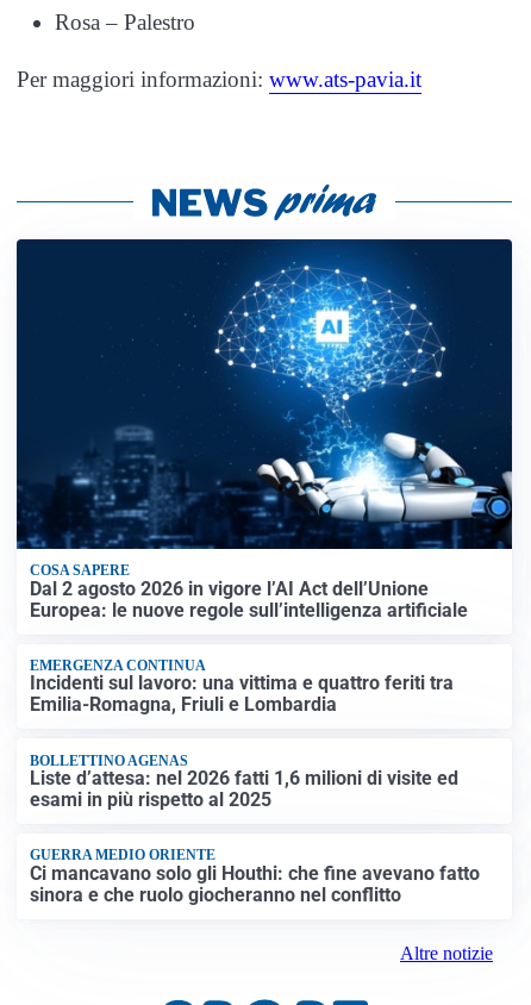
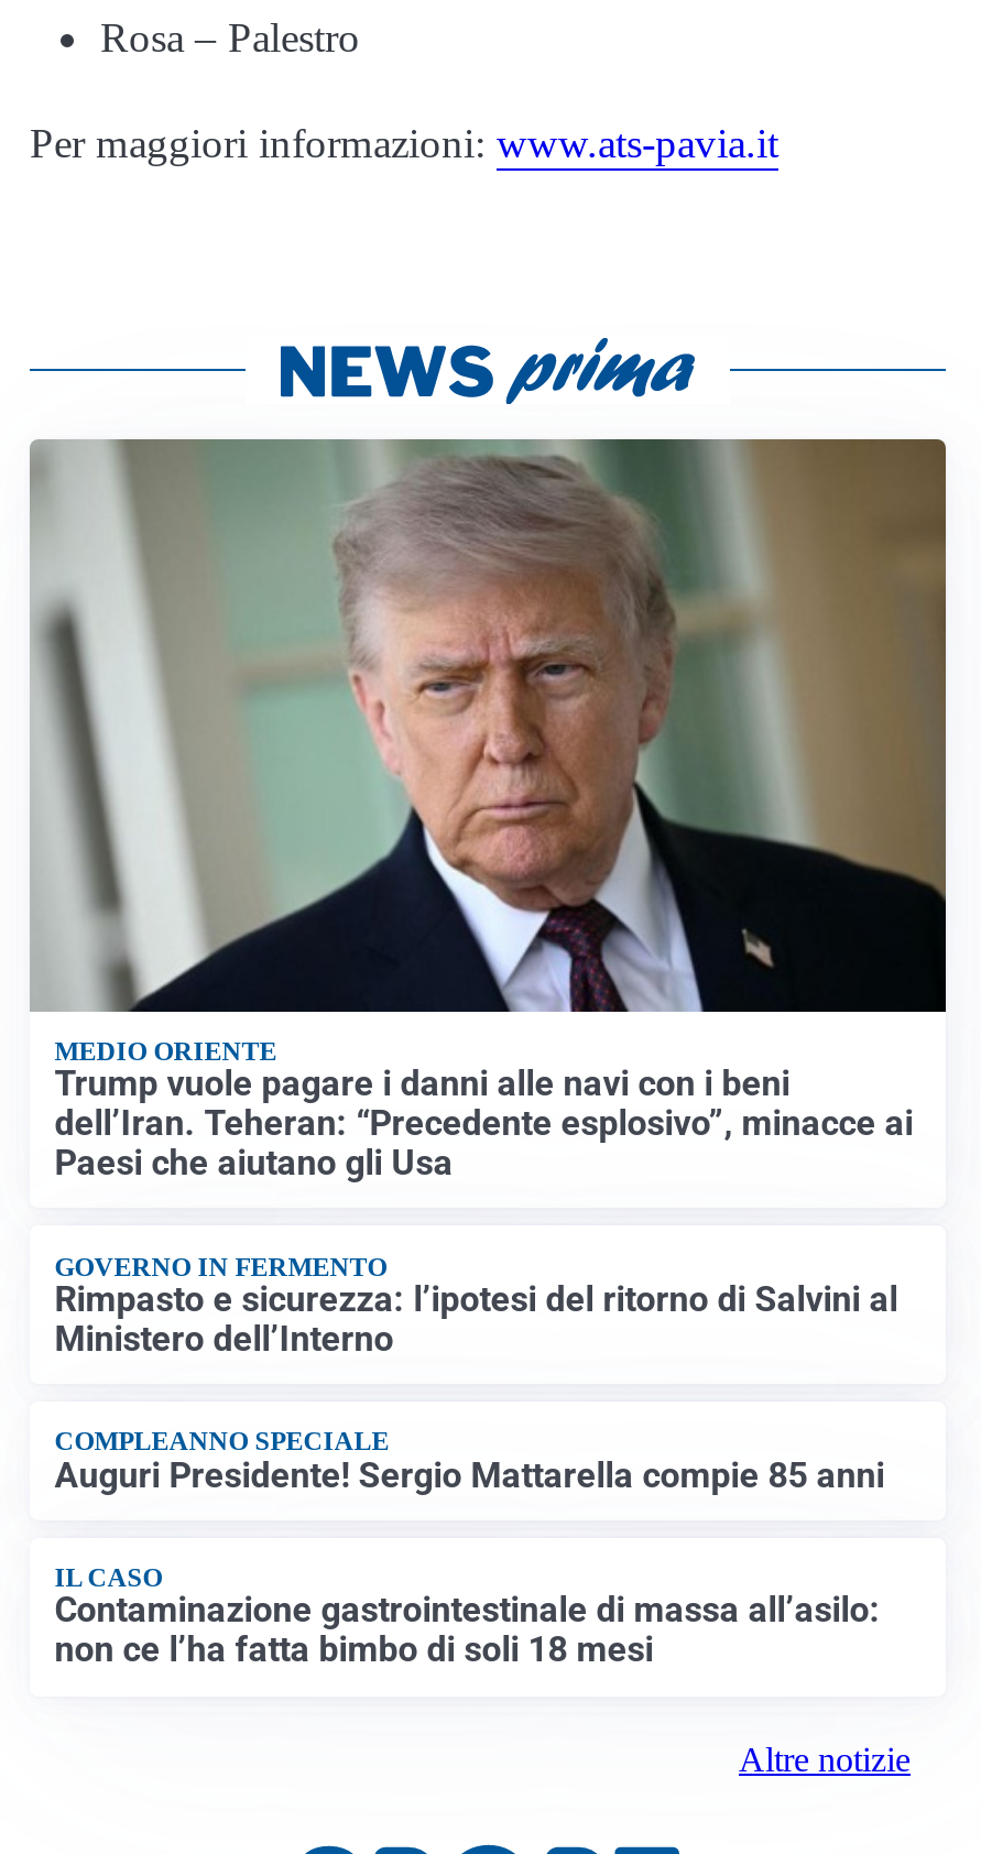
[15,238,513,621] [image] | COSA SAPERE | Dal 2 agosto 2026 in vigore l’AI Act dell’Unione | Europea: le nuove regole sull’intelligenza artificiale -> [30,438,948,1184] [image] | MEDIO ORIENTE | Trump vuole pagare i danni alle navi con i beni | dell’Iran. Teheran: “Precedente esplosivo”, minacce ai | Paesi che aiutano gli Usa
[30,657,454,716] EMERGENZA CONTINUA | Incidenti sul lavoro: una vittima e quattro feriti tra | Emilia-Romagna, Friuli e Lombardia -> [54,1250,898,1359] GOVERNO IN FERMENTO | Rimpasto e sicurezza: l’ipotesi del ritorno di Salvini al | Ministero dell’Interno
[30,752,459,811] BOLLETTINO AGENAS | Liste d’attesa: nel 2026 fatti 1,6 milioni di visite ed | esami in più rispetto al 2025 -> [54,1426,885,1495] COMPLEANNO SPECIALE | Auguri Presidente! Sergio Mattarella compie 85 anni
[30,847,480,906] GUERRA MEDIO ORIENTE | Ci mancavano solo gli Houthi: che fine avevano fatto | sinora e che ruolo giocheranno nel conflitto -> [54,1562,880,1671] IL CASO | Contaminazione gastrointestinale di massa all’asilo: | non ce l’ha fatta bimbo di soli 18 mesi

